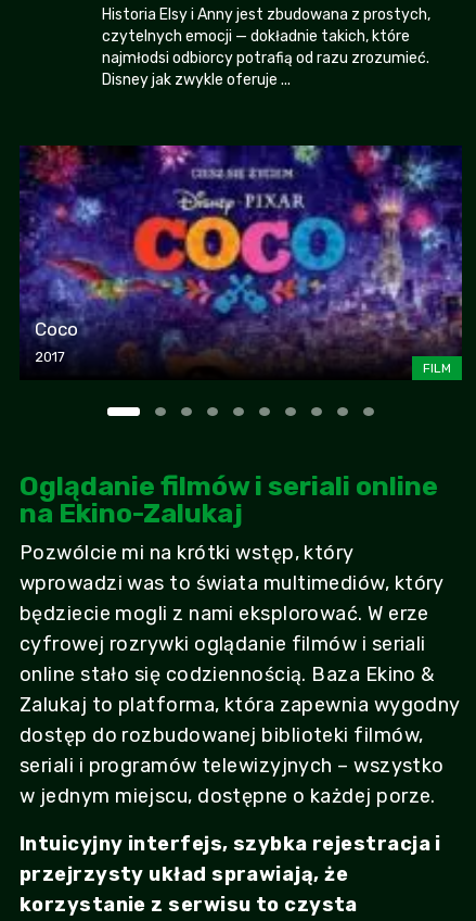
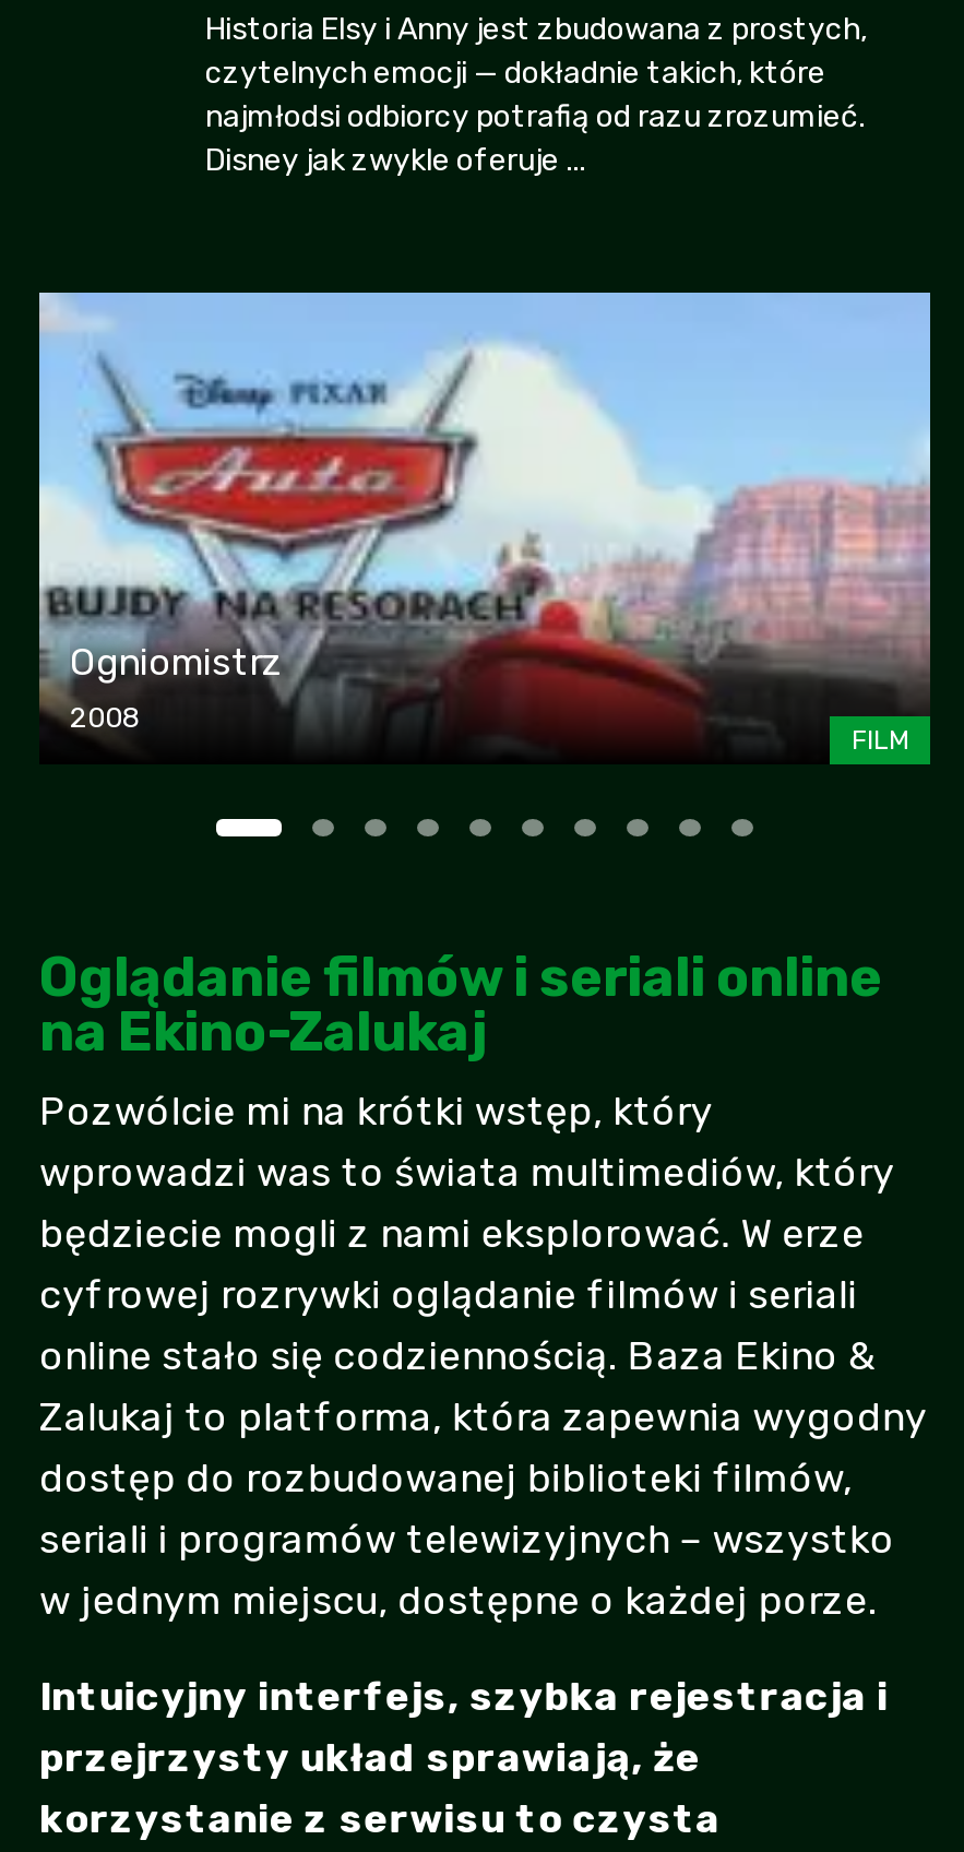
[20,144,463,368] [image] | Coco | 2017 -> [37,290,932,740] [image] | Ogniomistrz | 2008

